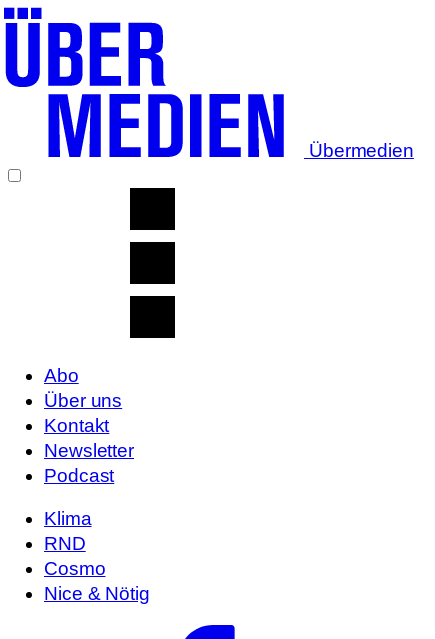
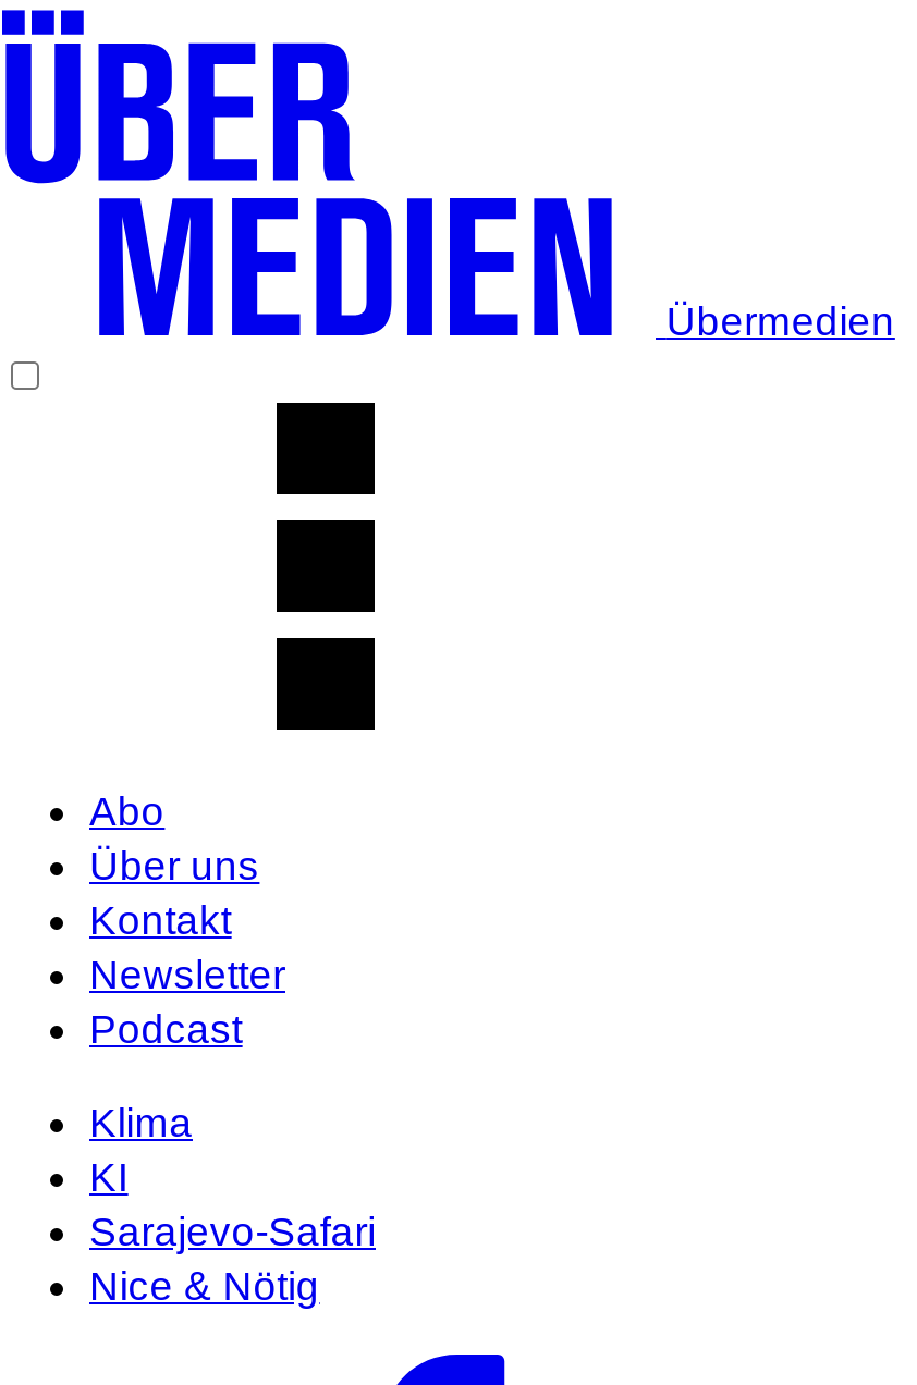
[44,533,105,579] RND | Cosmo -> [89,1154,376,1254] KI | Sarajevo-Safari

